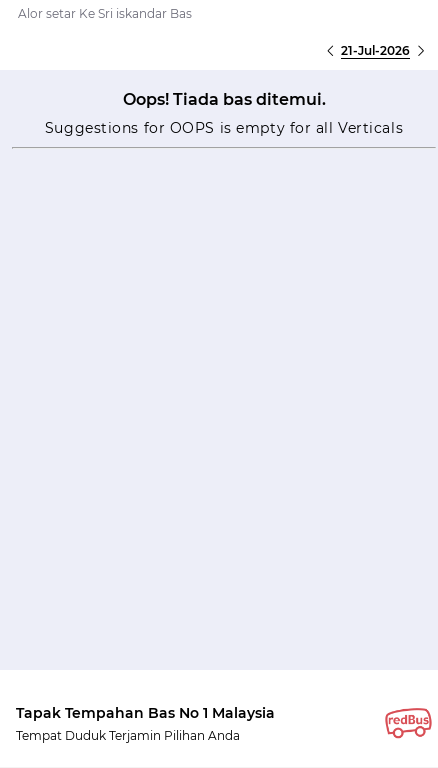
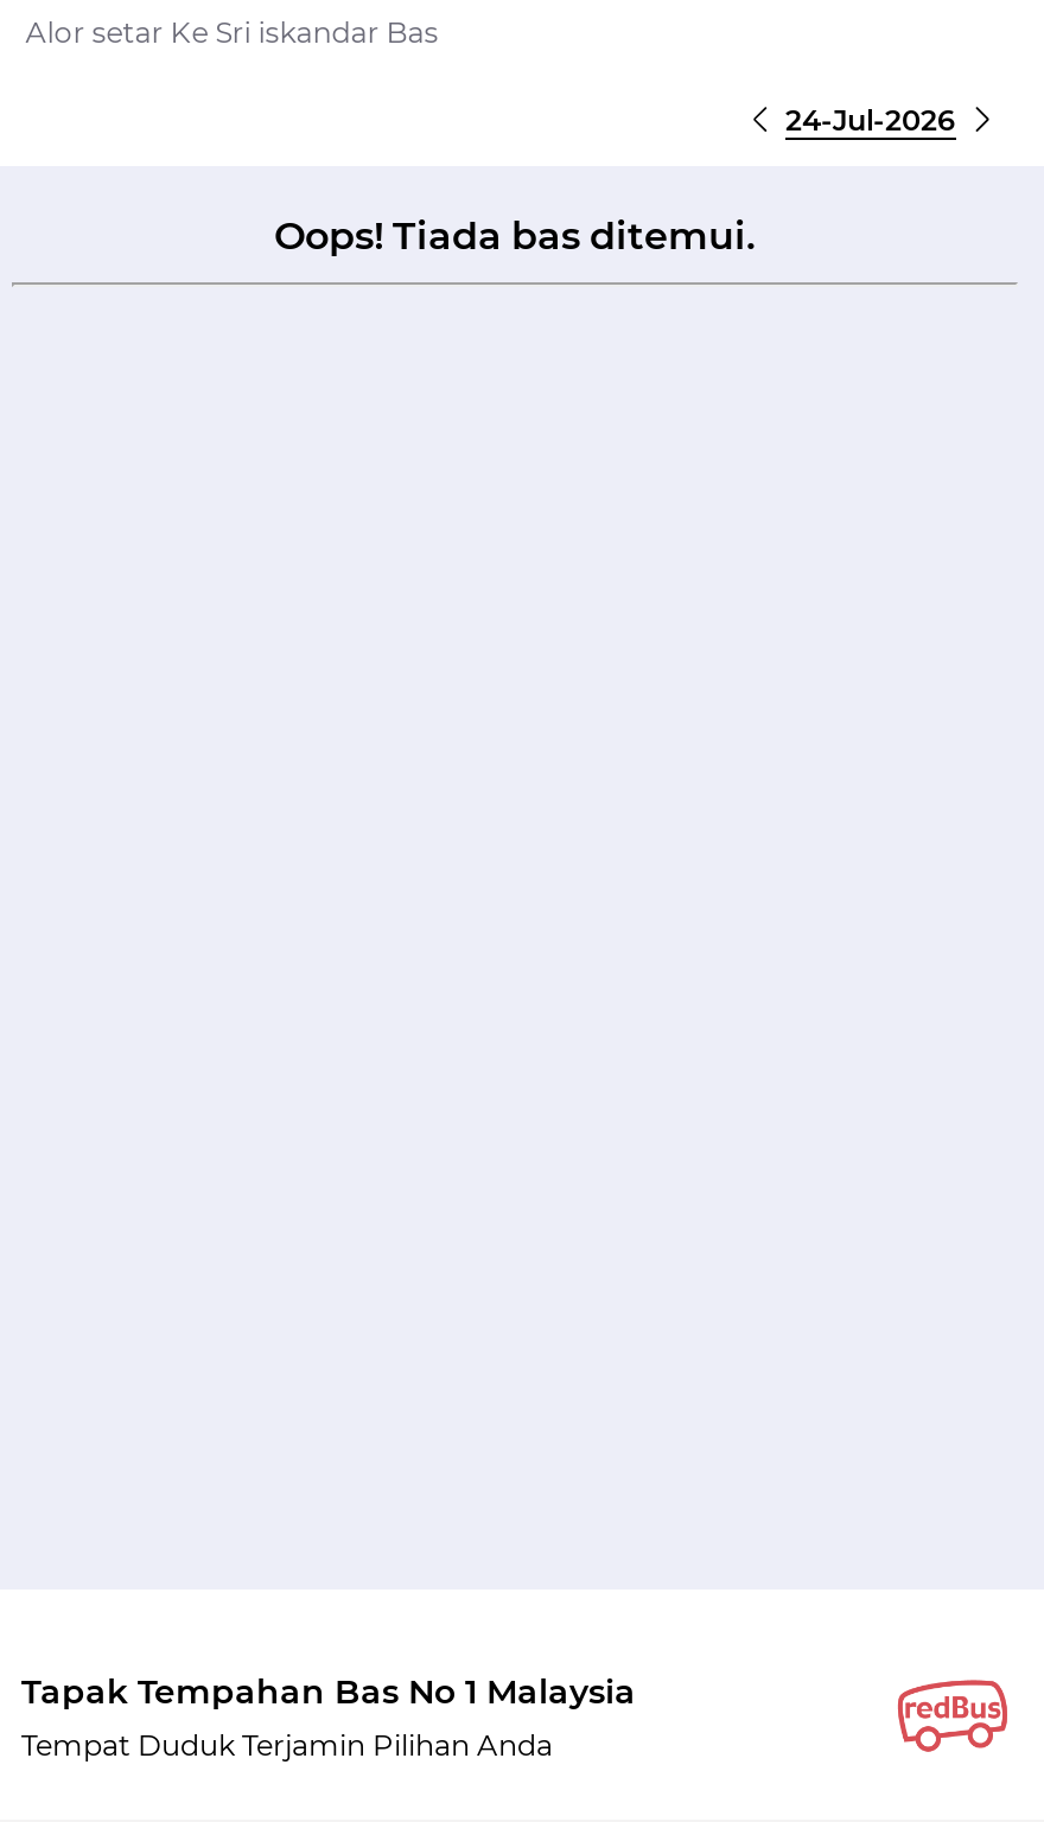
[341,43,410,58] 21-Jul-2026 -> [785,102,956,138] 24-Jul-2026
[45,119,403,137] Suggestions for OOPS is empty for all Verticals -> none

